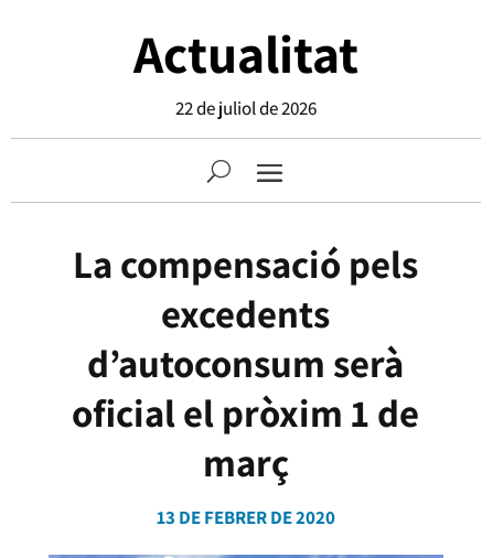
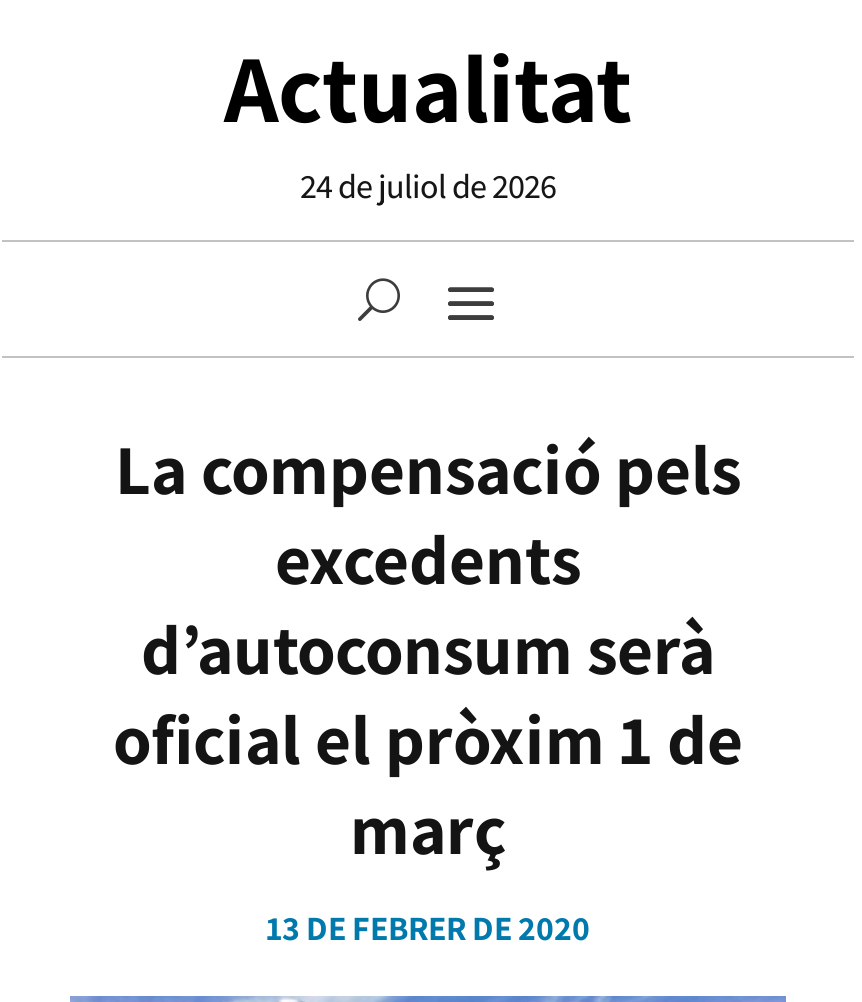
[175,96,317,120] 22 de juliol de 2026 -> [300,164,556,208] 24 de juliol de 2026

